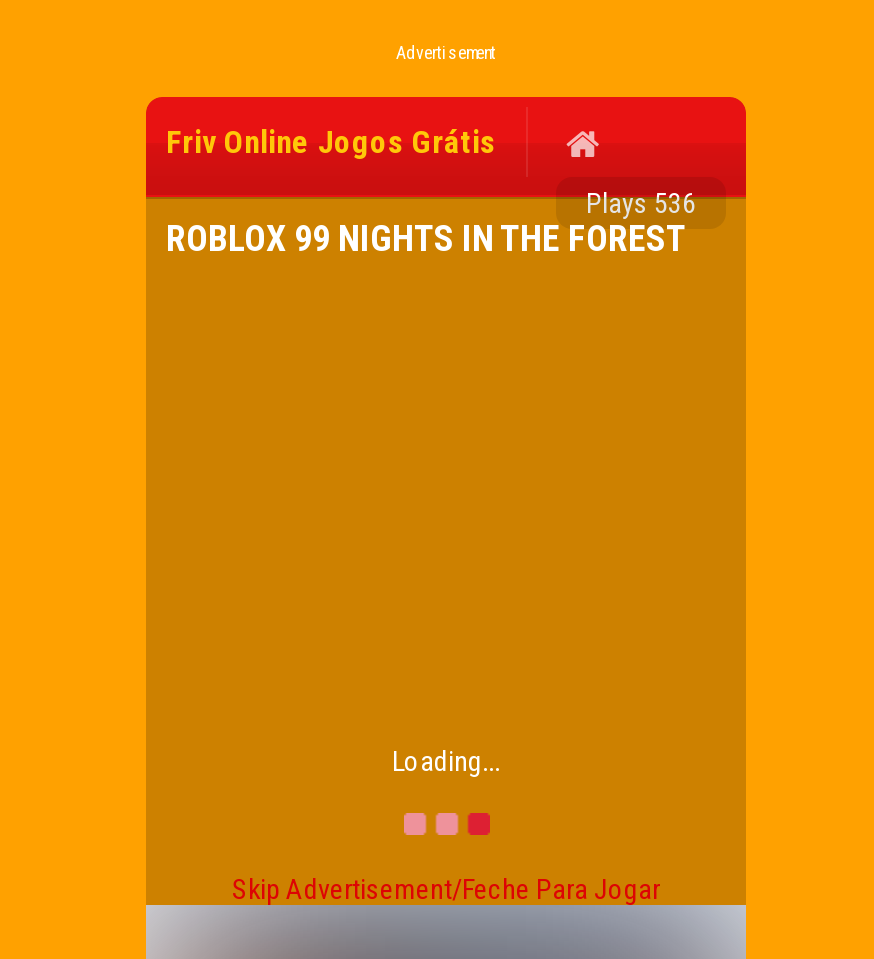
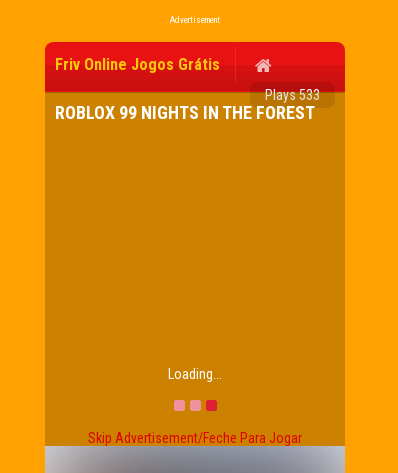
[586,187,696,219] Plays 536 -> [265,87,320,103] Plays 533

